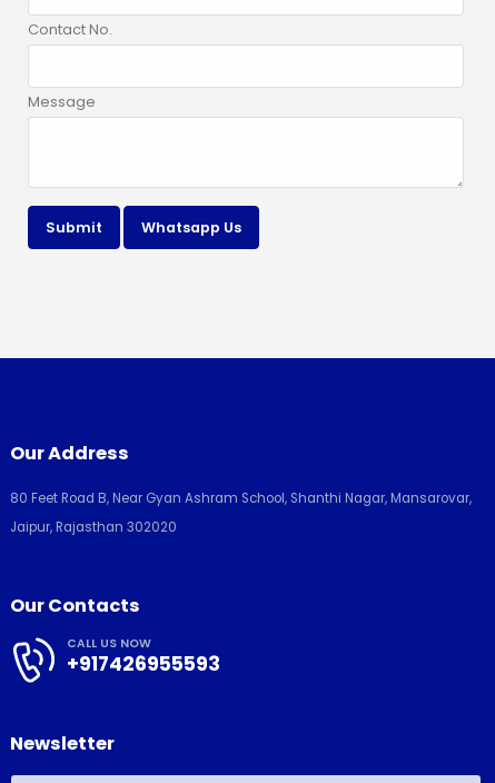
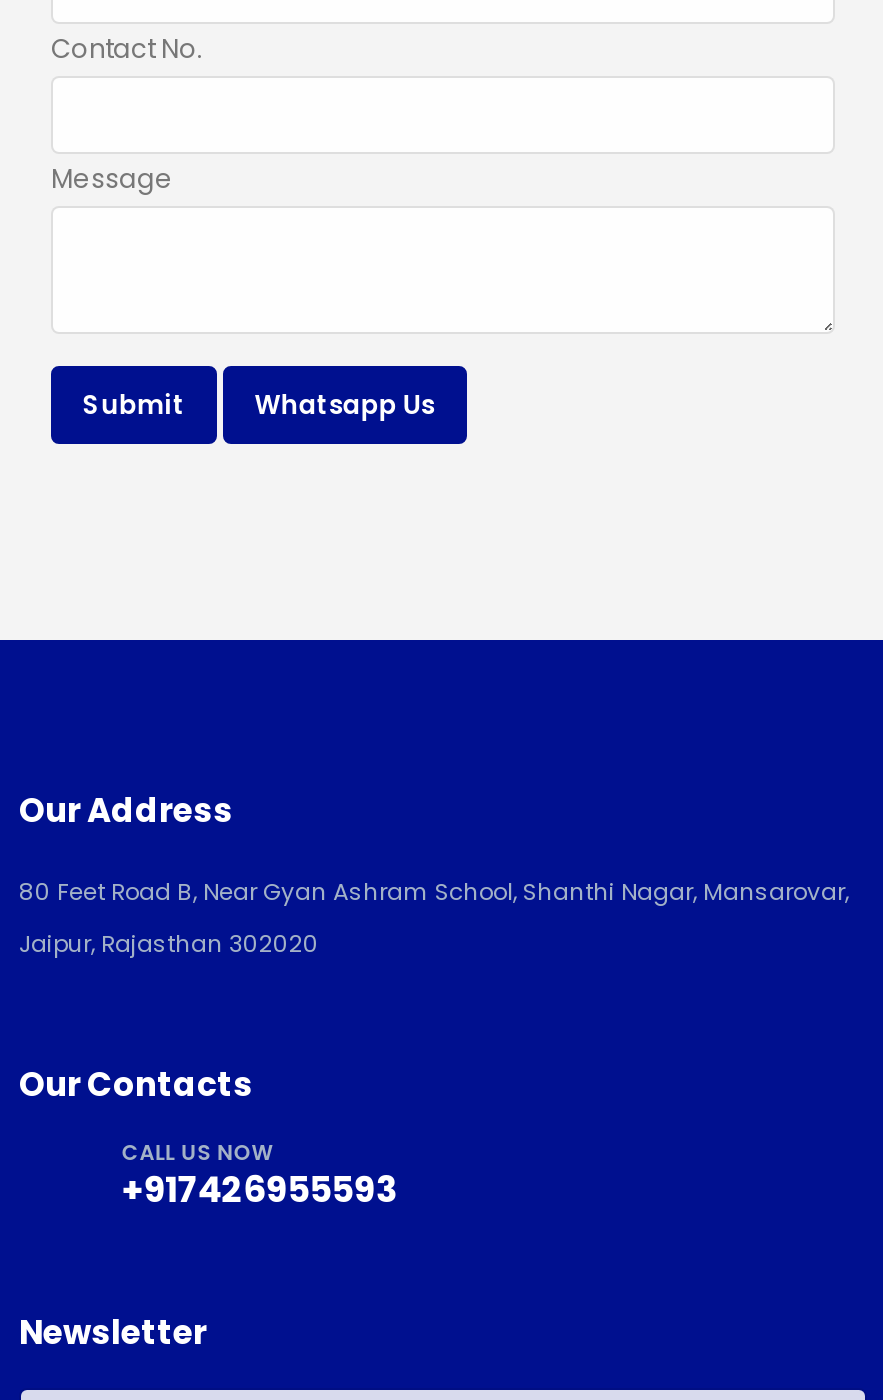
[12,636,56,684] [image] -> none

